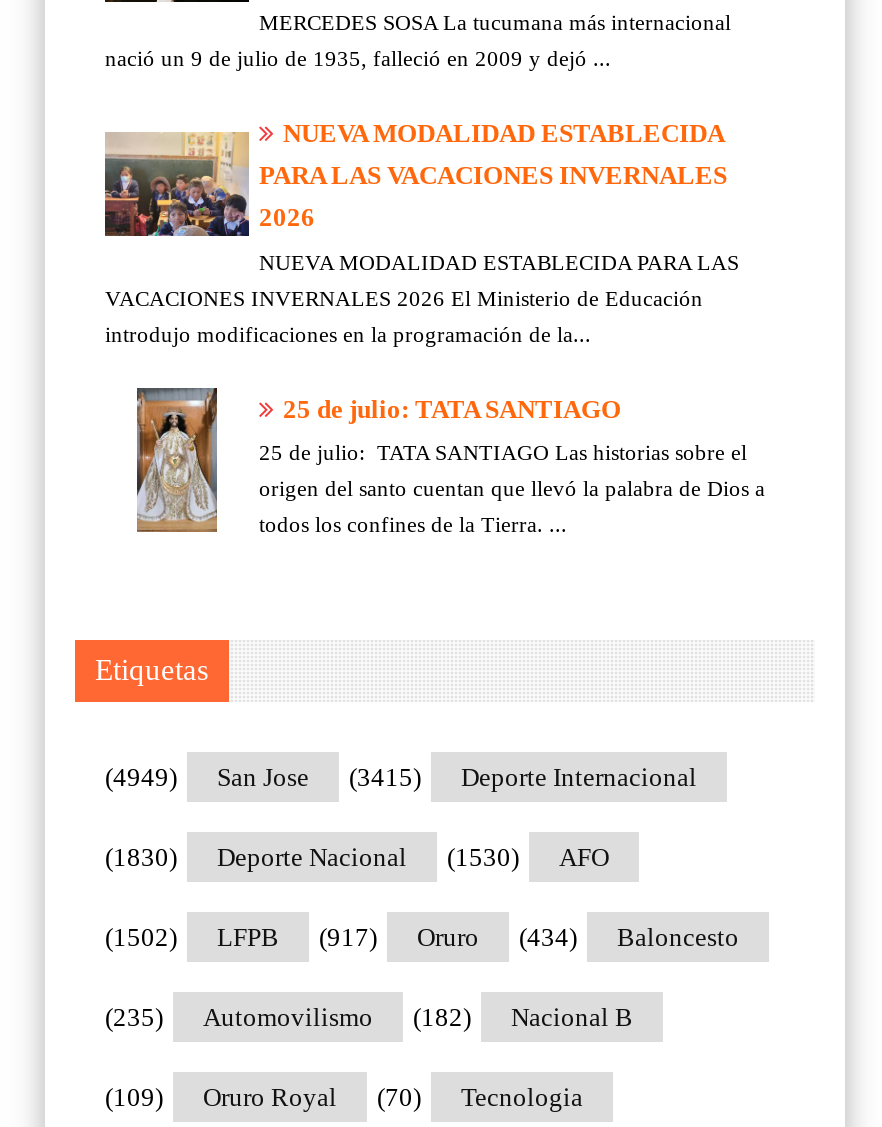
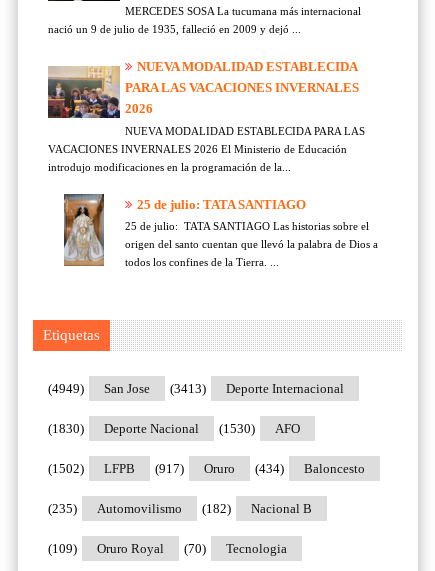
[105,763,697,793] (4949) San Jose (3415) Deporte Internacional -> [48,381,344,396] (4949) San Jose (3413) Deporte Internacional

